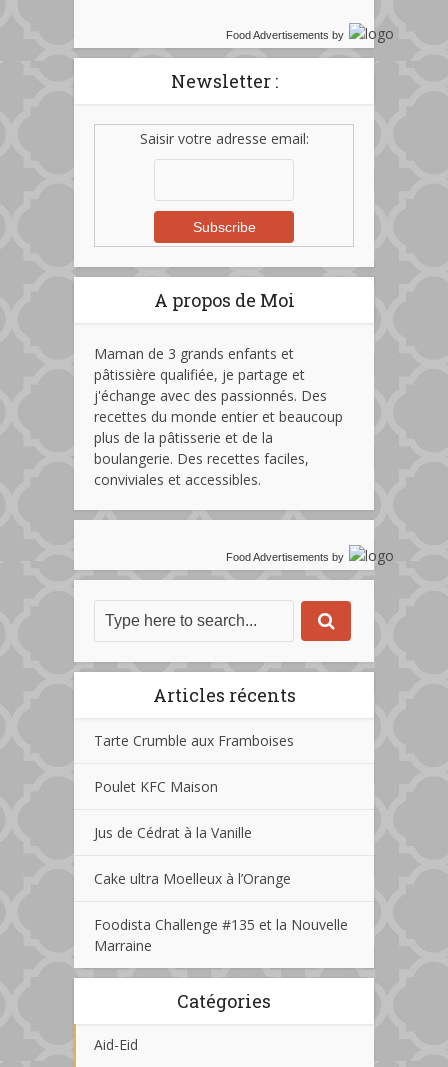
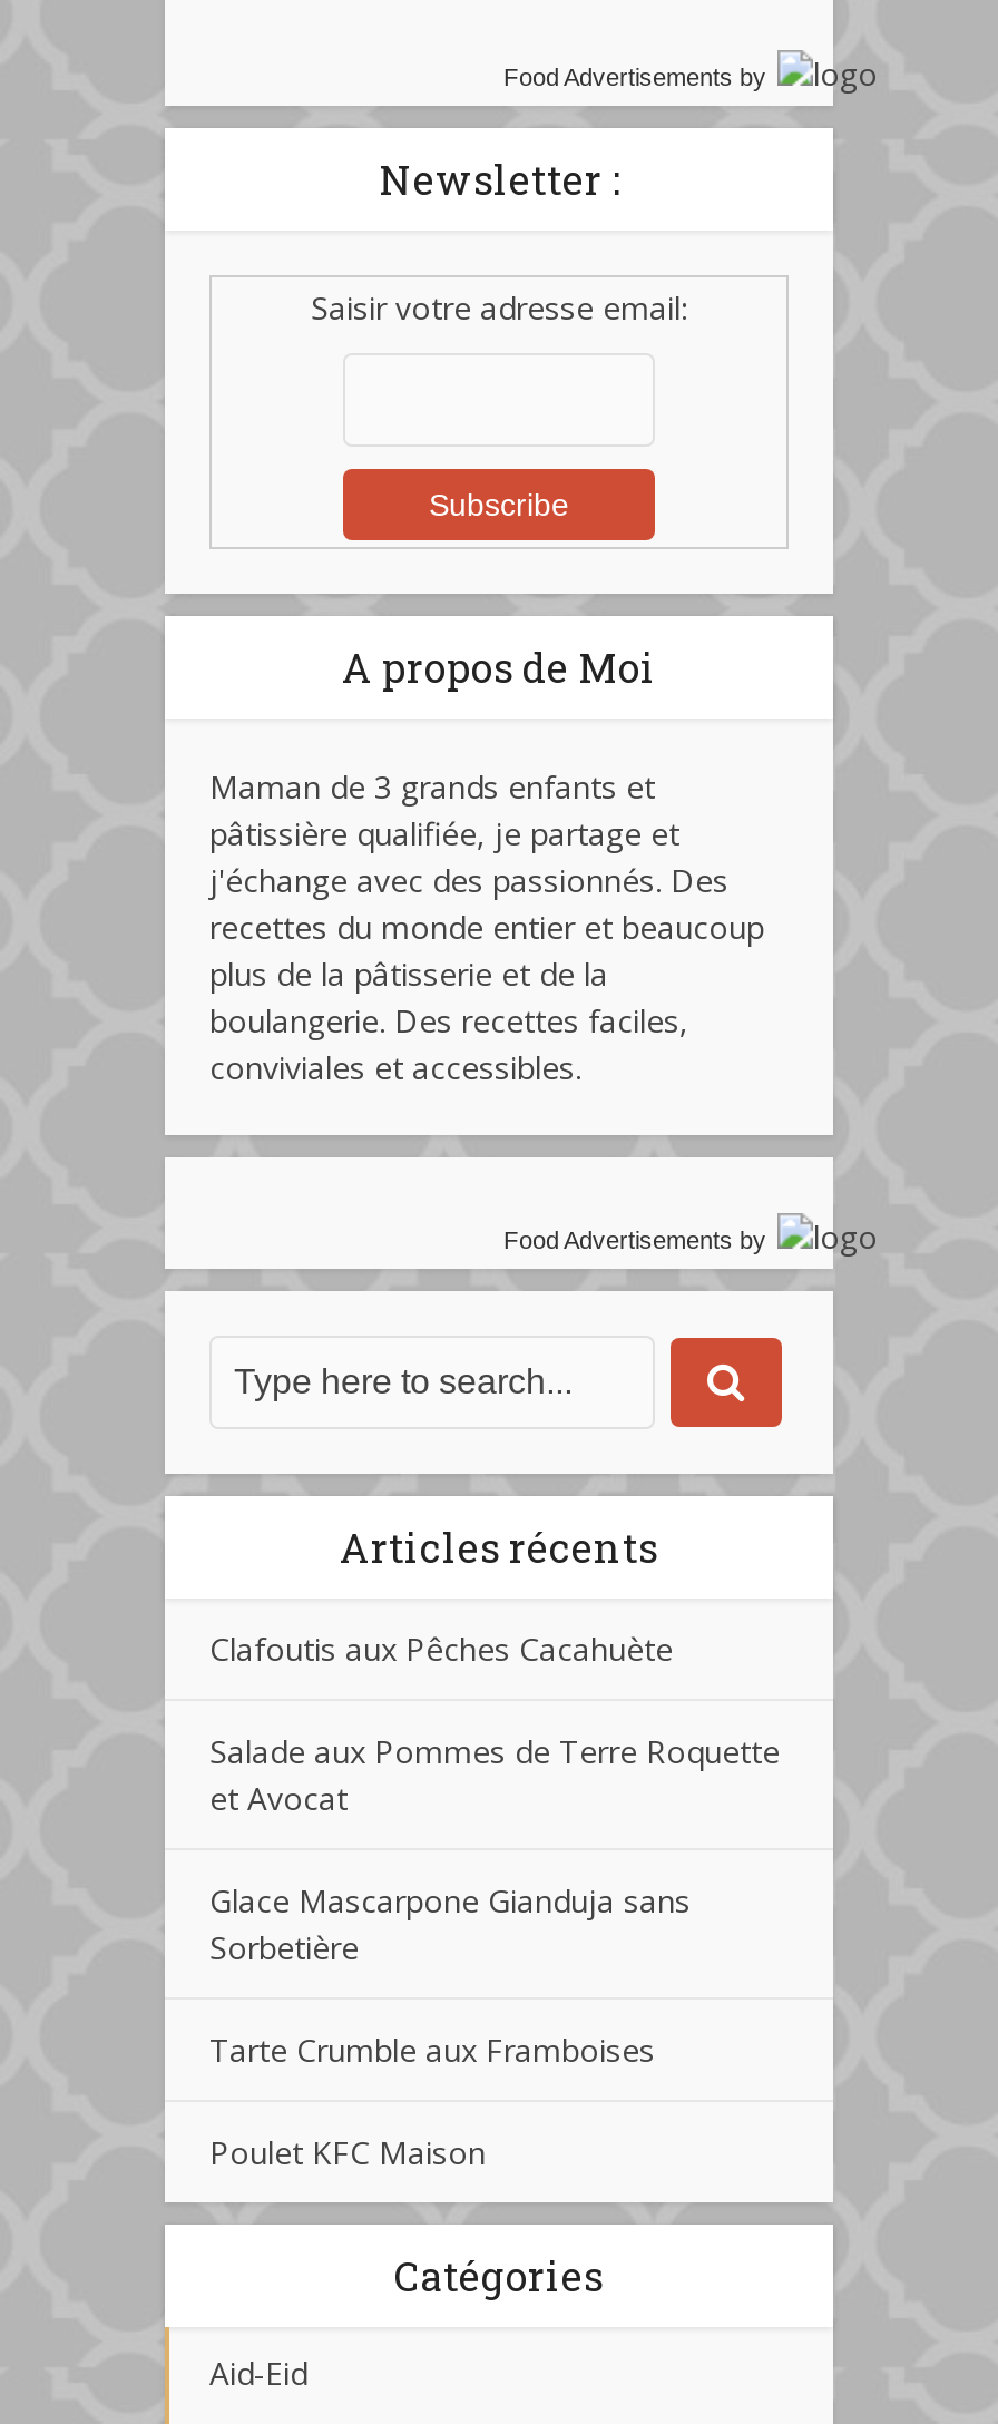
none -> [209,1628,780,1968] Clafoutis aux Pêches Cacahuète | Salade aux Pommes de Terre Roquette | et Avocat | Glace Mascarpone Gianduja sans | Sorbetière
moved [94,730,294,795] -> [209,2029,655,2173]: Tarte Crumble aux Framboises | Poulet KFC Maison
[94,822,348,954] Jus de Cédrat à la Vanille | Cake ultra Moelleux à l’Orange | Foodista Challenge #135 et la Nouvelle | Marraine -> none

